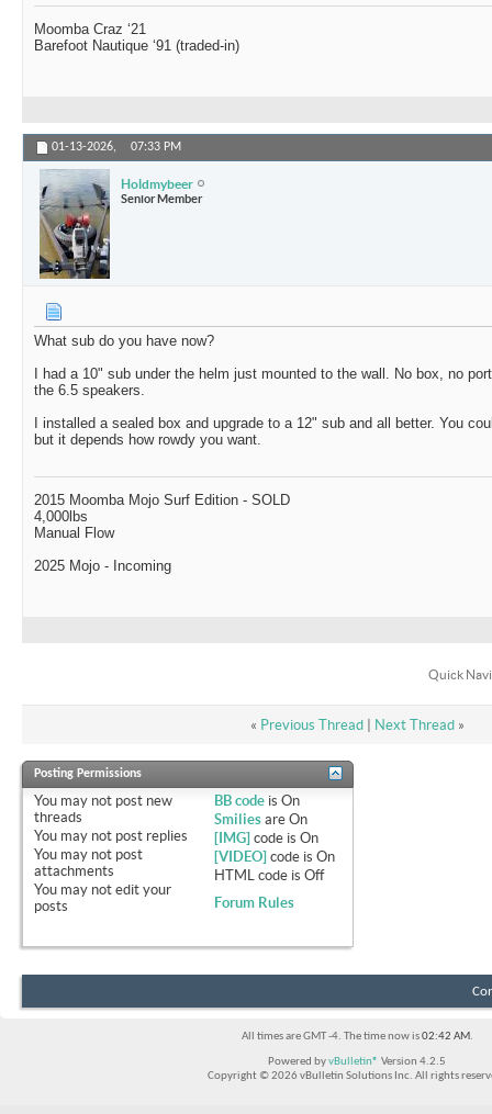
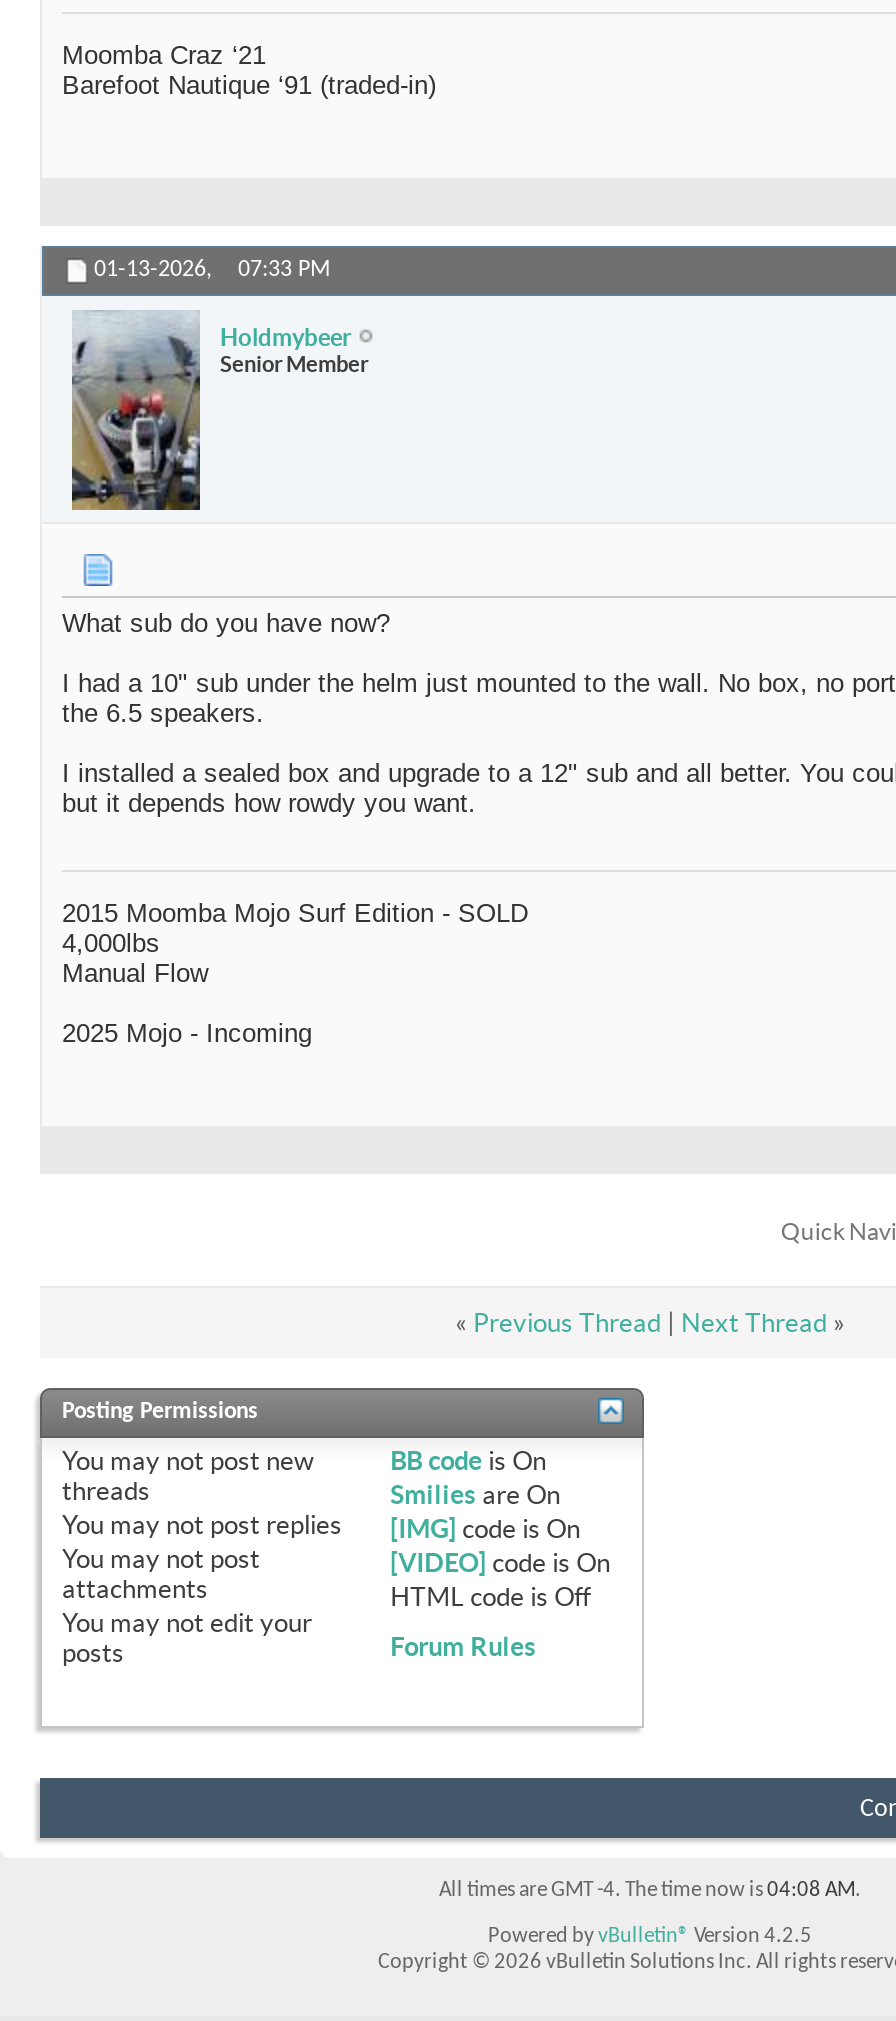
[241,1031,473,1043] All times are GMT -4. The time now is 02:42 AM. -> [439,1881,861,1903] All times are GMT -4. The time now is 04:08 AM.

